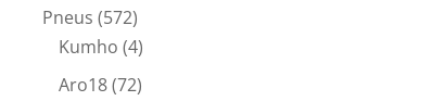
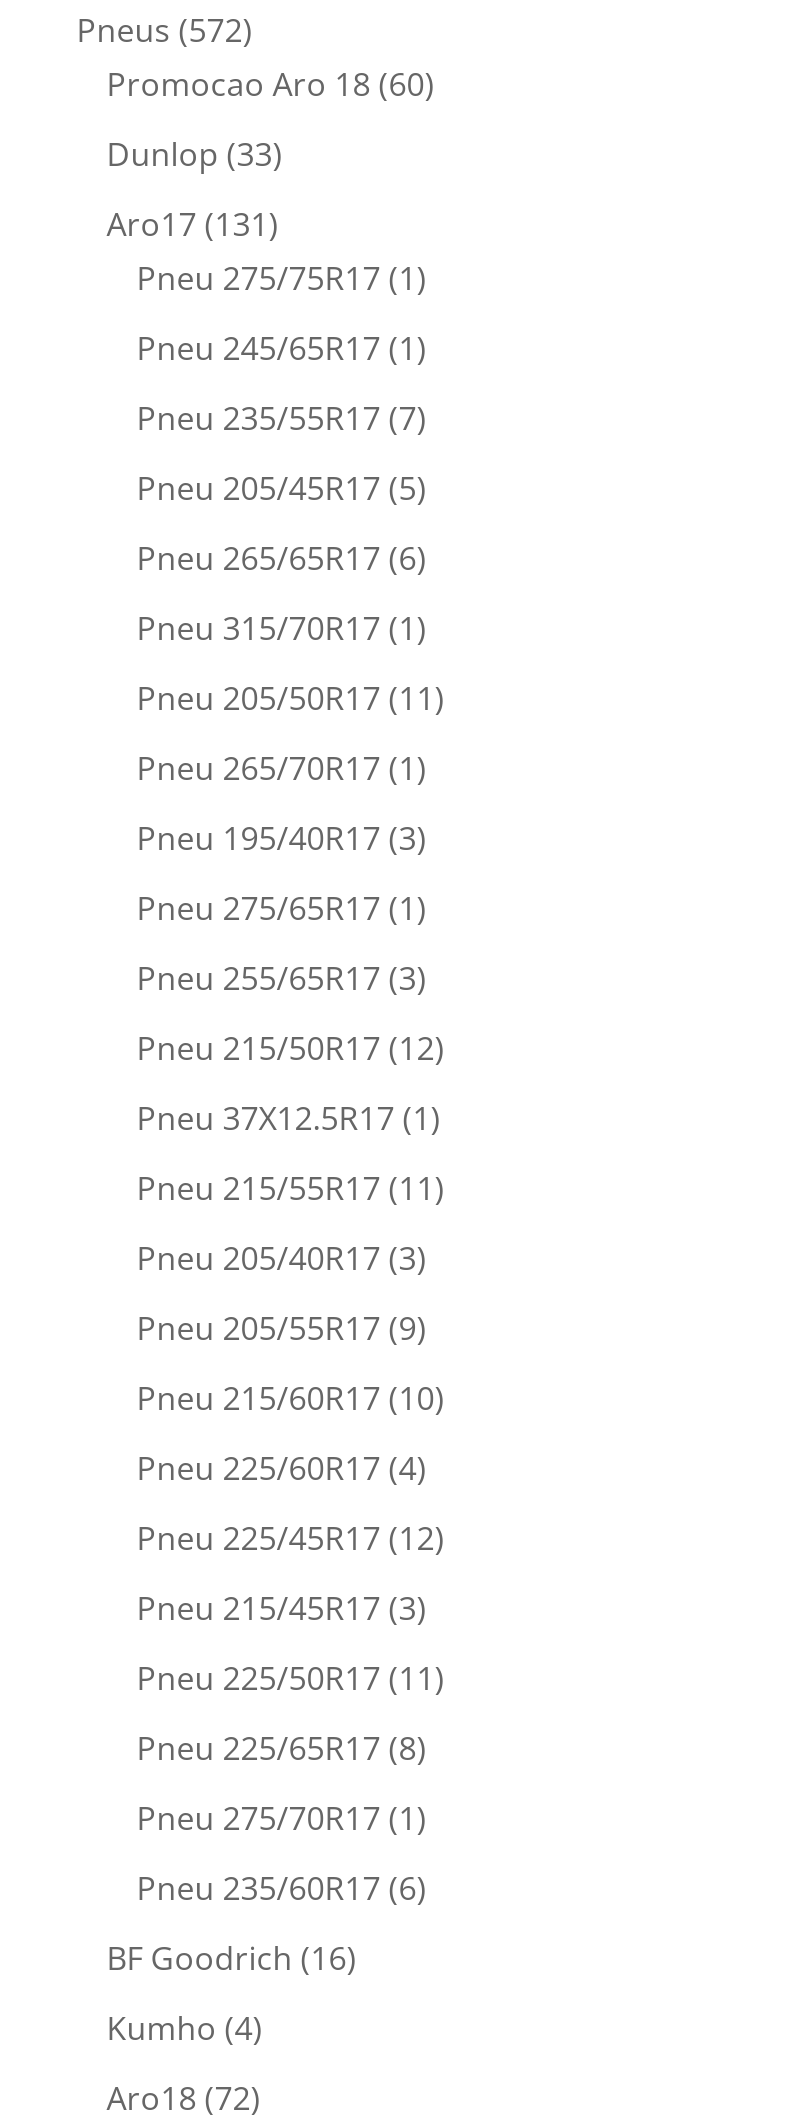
none -> [107,63,445,1981] Promocao Aro 18 (60) | Dunlop (33) | Aro17 (131) | Pneu 275/75R17 (1) | Pneu 245/65R17 (1) | Pneu 235/55R17 (7) | Pneu 205/45R17 (5) | Pneu 265/65R17 (6) | Pneu 315/70R17 (1) | Pneu 205/50R17 (11) | Pneu 265/70R17 (1) | Pneu 195/40R17 (3) | Pneu 275/65R17 (1) | Pneu 255/65R17 (3) | Pneu 215/50R17 (12) | Pneu 37X12.5R17 (1) | Pneu 215/55R17 (11) | Pneu 205/40R17 (3) | Pneu 205/55R17 (9) | Pneu 215/60R17 (10) | Pneu 225/60R17 (4) | Pneu 225/45R17 (12) | Pneu 215/45R17 (3) | Pneu 225/50R17 (11) | Pneu 225/65R17 (8) | Pneu 275/70R17 (1) | Pneu 235/60R17 (6) | BF Goodrich (16)

